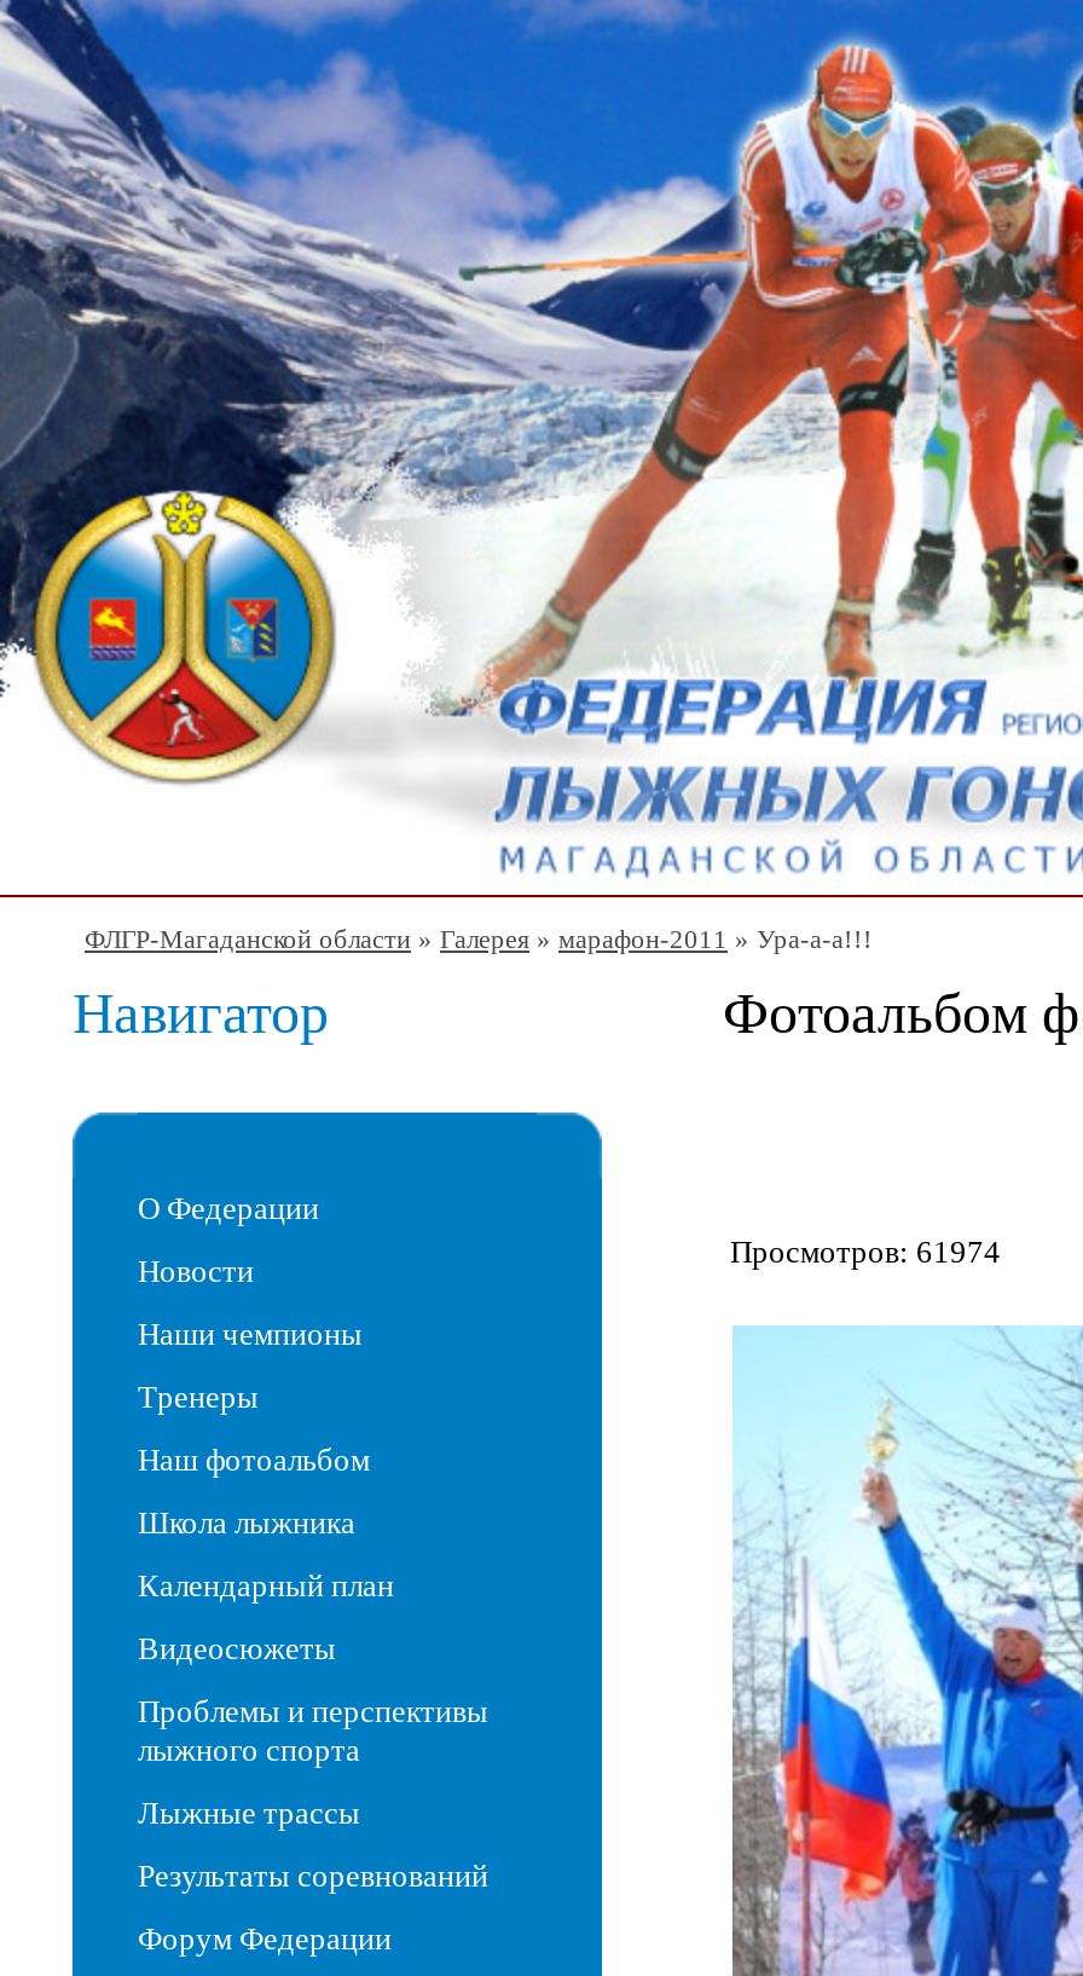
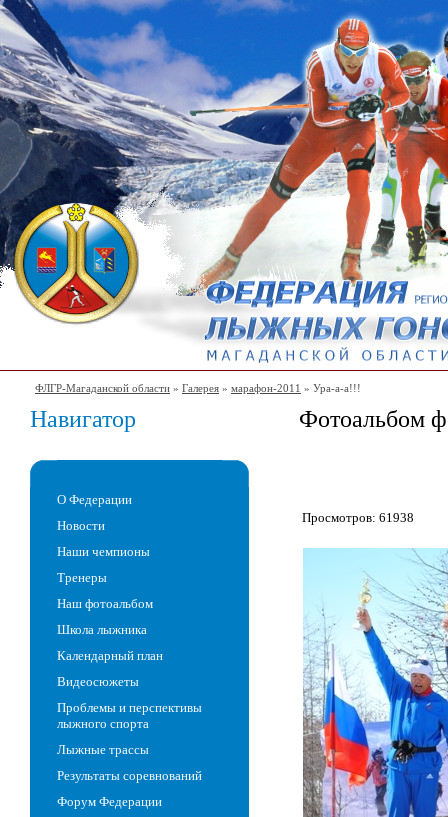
[723,1233,1001,1270] Просмотров: 61974 -> [299,510,414,525] Просмотров: 61938

